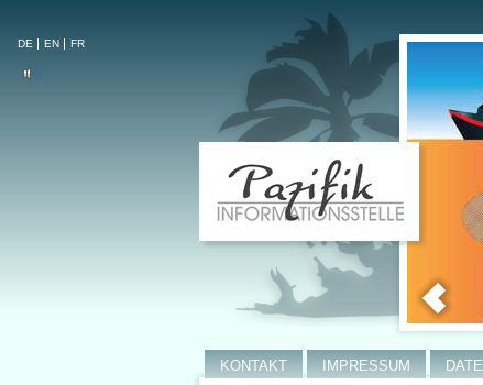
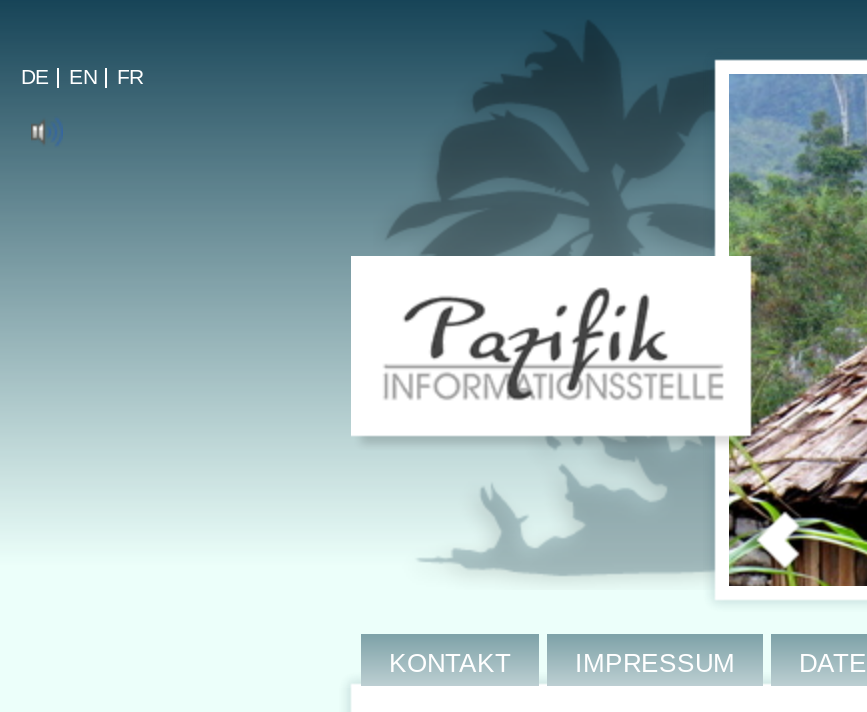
[406,41,480,324] [image] -> [727,72,861,588] [image]

